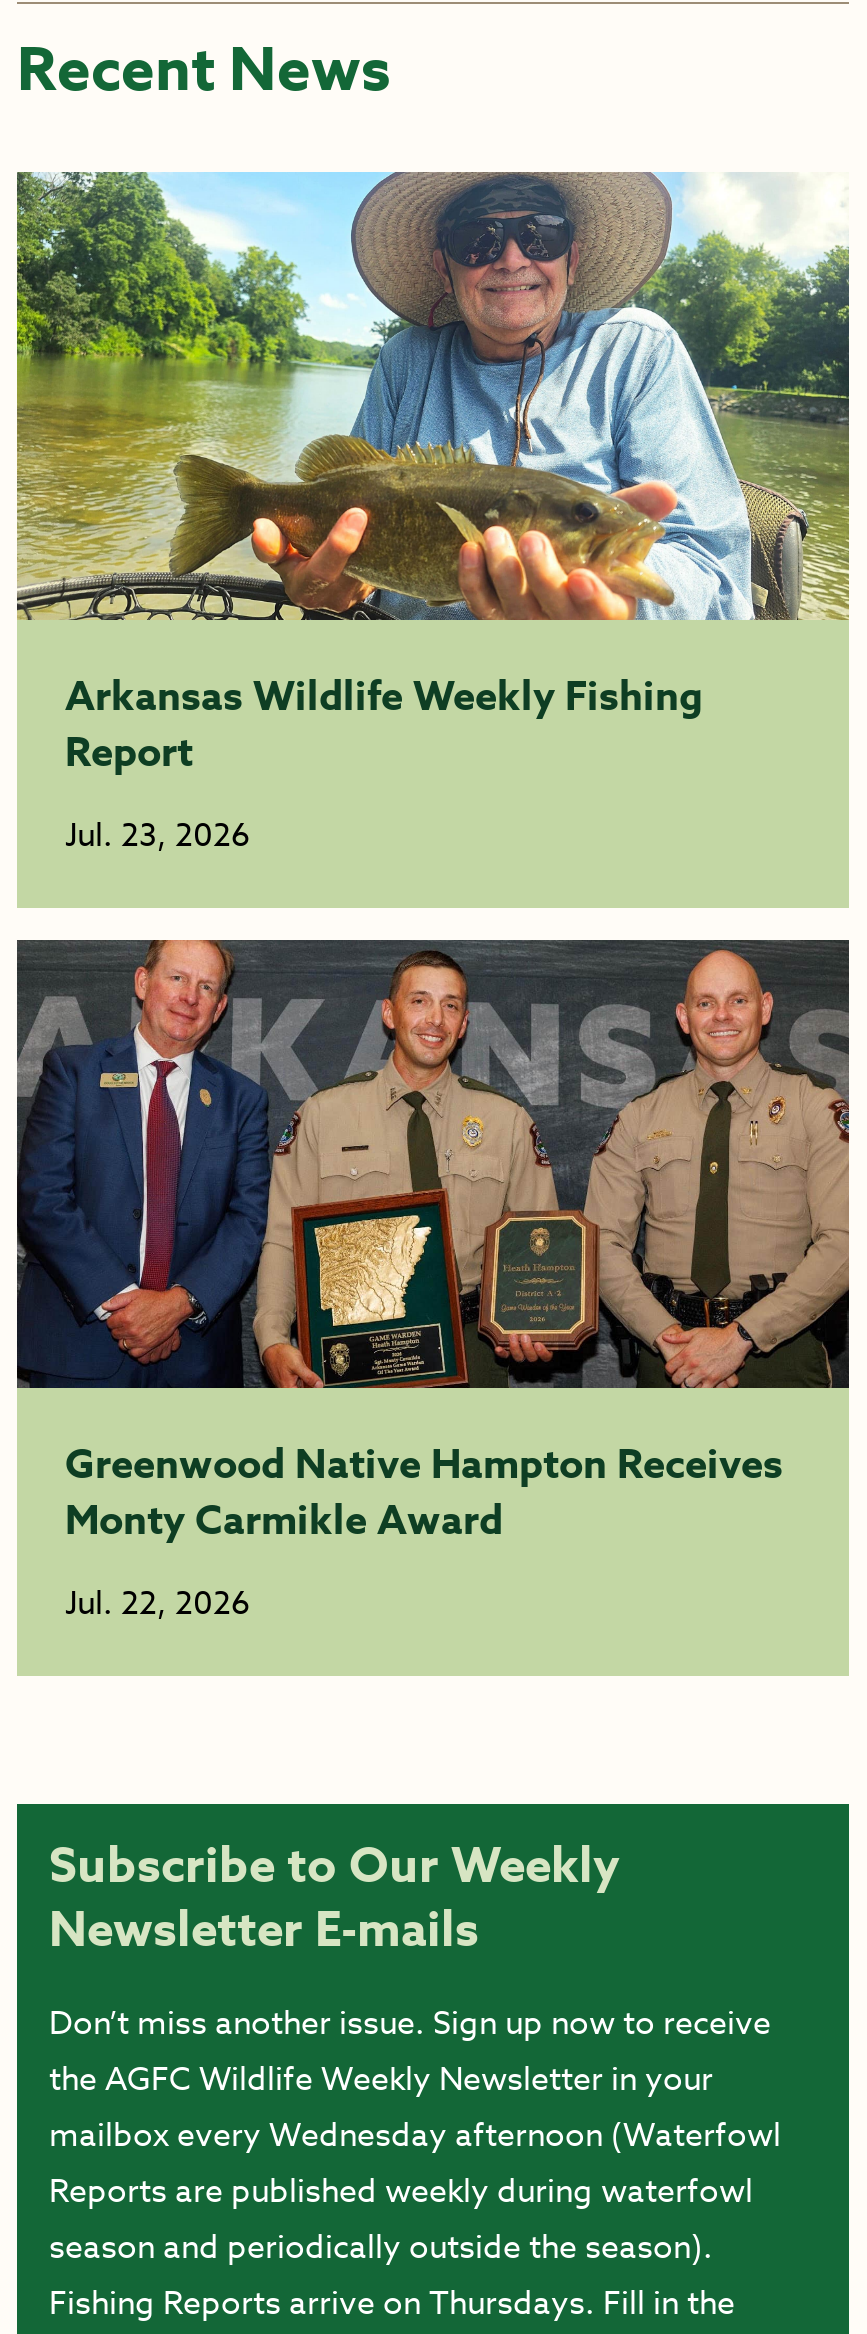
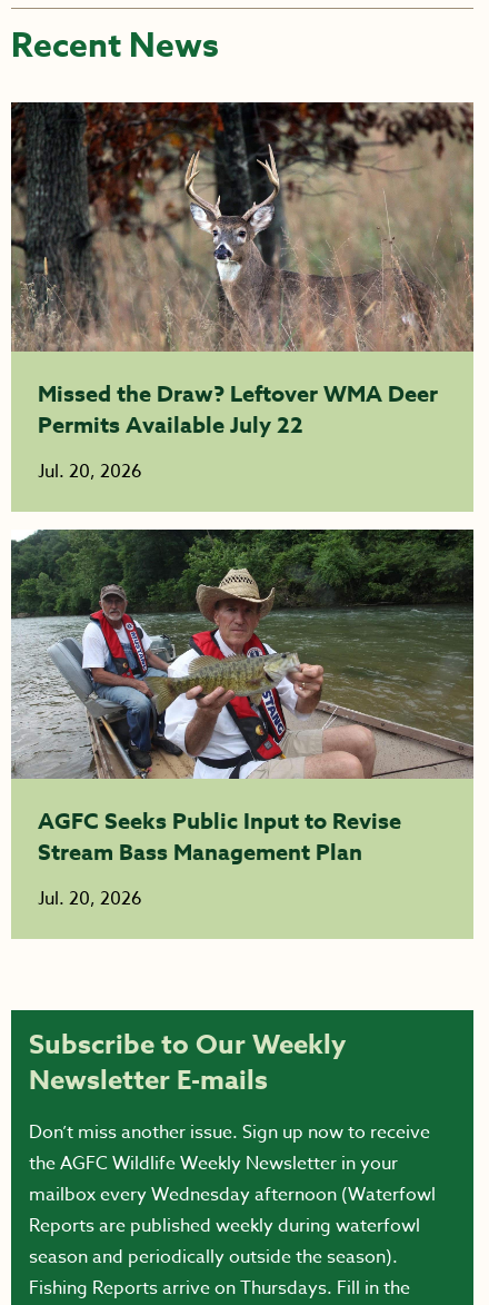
[15,170,851,778] [image] | Arkansas Wildlife Weekly Fishing | Report -> [10,101,475,439] [image] | Missed the Draw? Leftover WMA Deer | Permits Available July 22
[65,812,251,860] Jul. 23, 2026 -> [38,458,142,485] Jul. 20, 2026
[15,938,849,1546] [image] | Greenwood Native Hampton Receives | Monty Carmikle Award -> [11,528,475,867] [image] | AGFC Seeks Public Input to Revise | Stream Bass Management Plan
[65,1580,251,1628] Jul. 22, 2026 -> [38,886,142,912] Jul. 20, 2026

